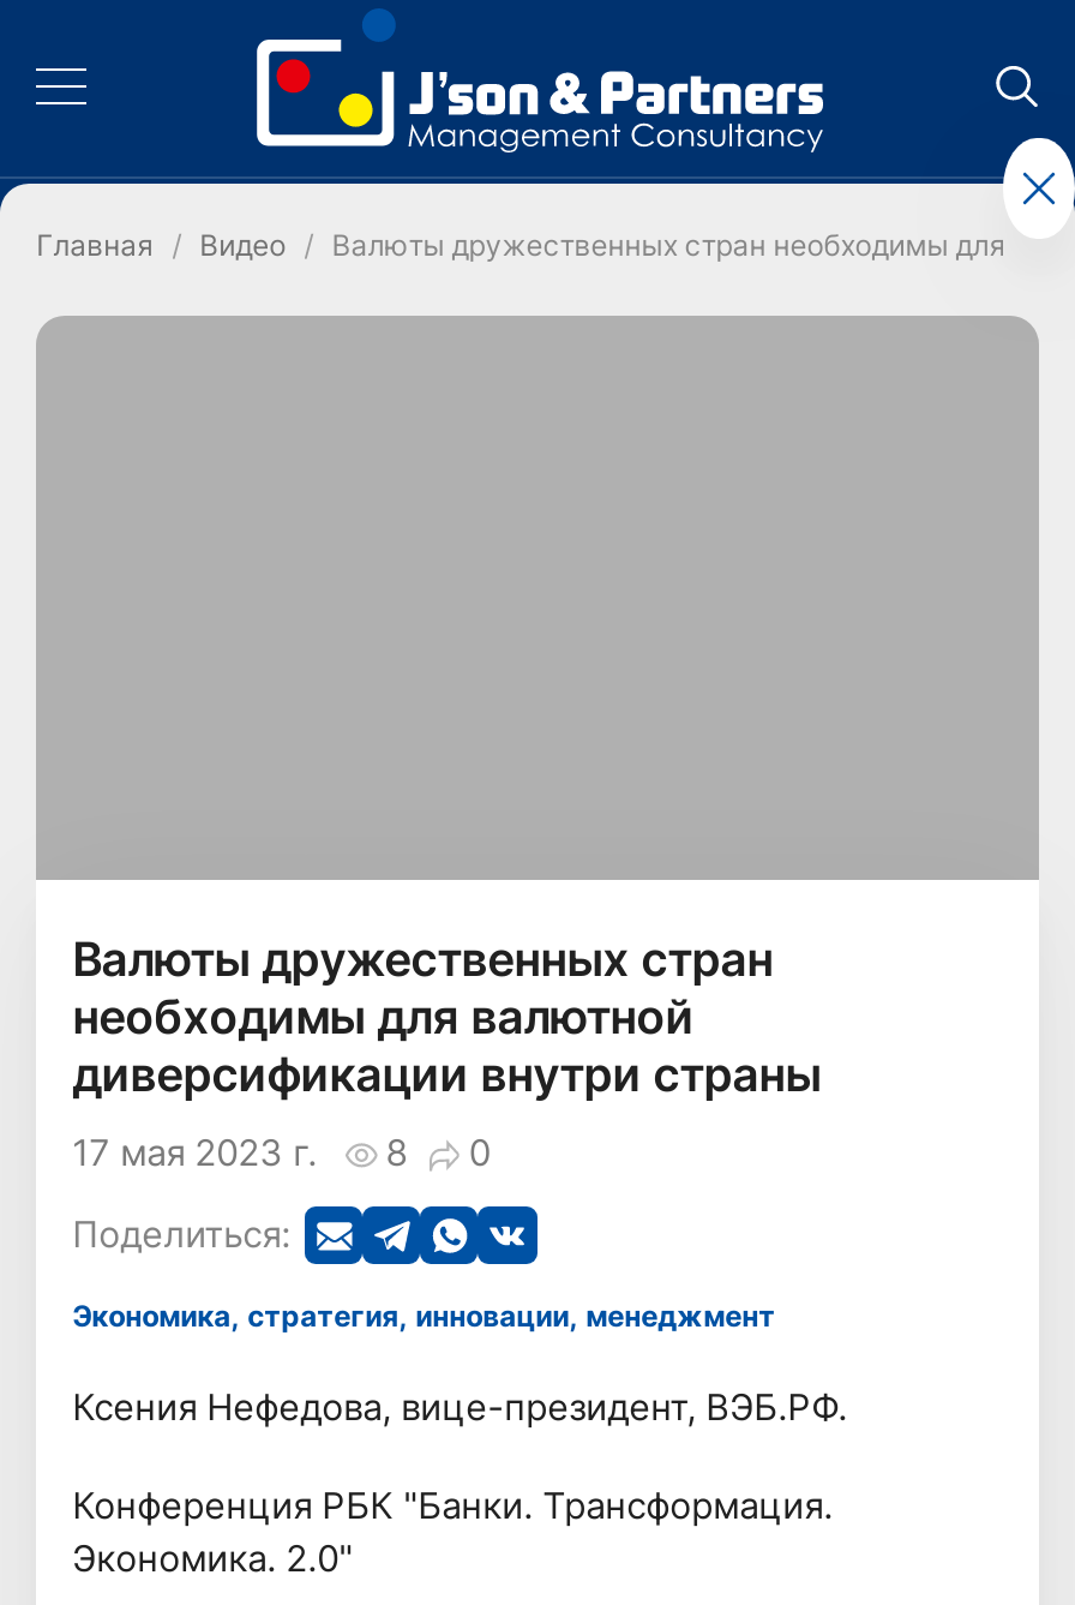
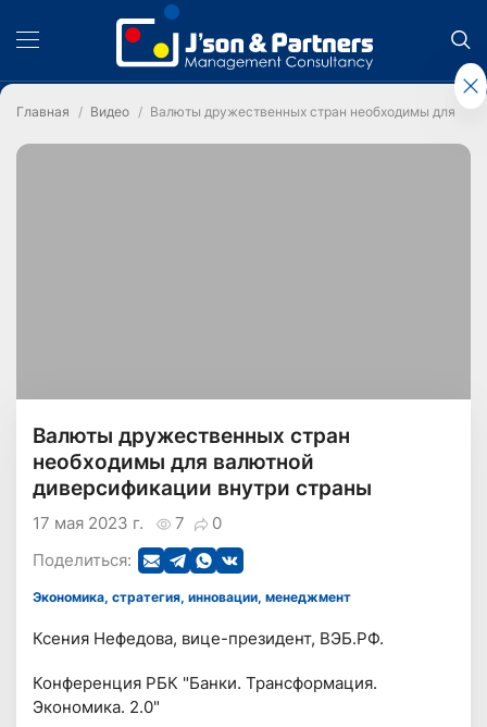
[72,1129,490,1175] 17 мая 2023 г. 8 0 -> [33,512,222,533] 17 мая 2023 г. 7 0

